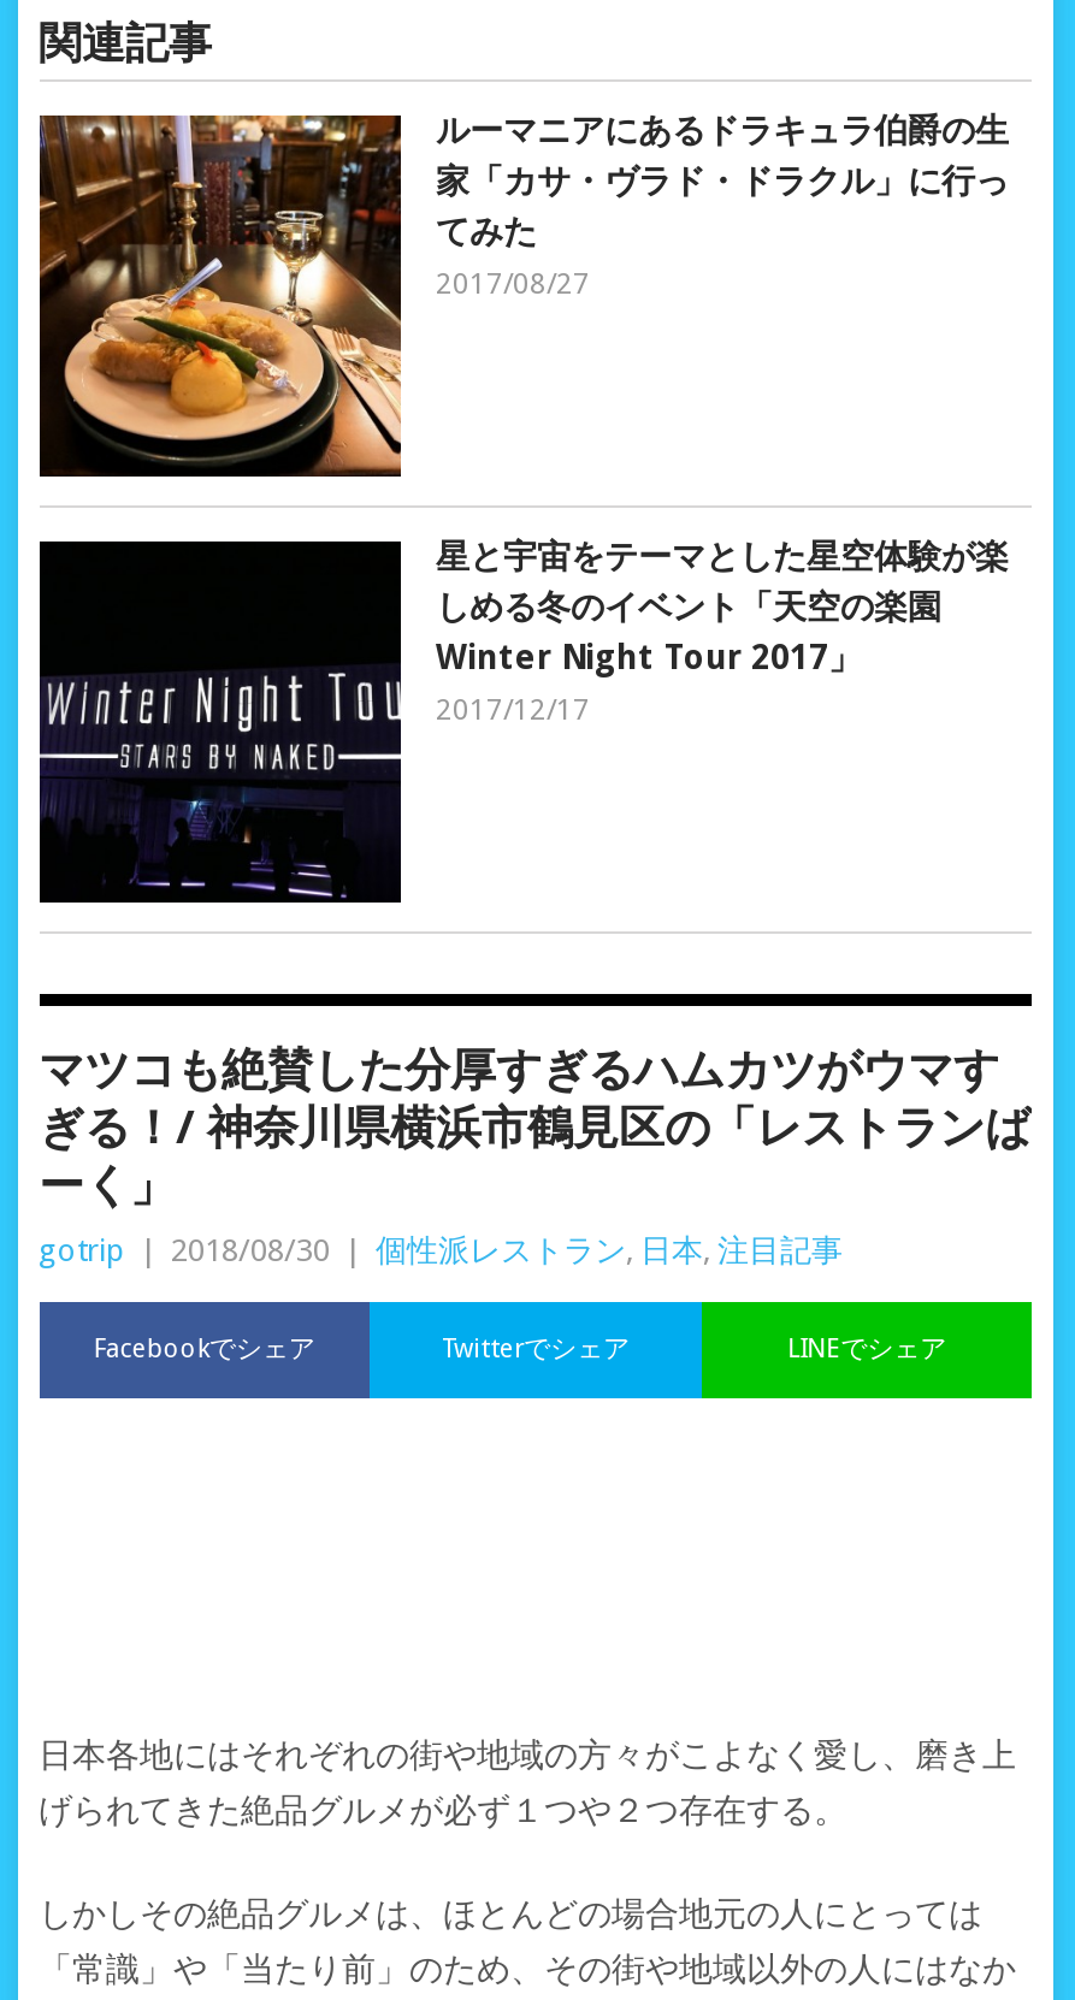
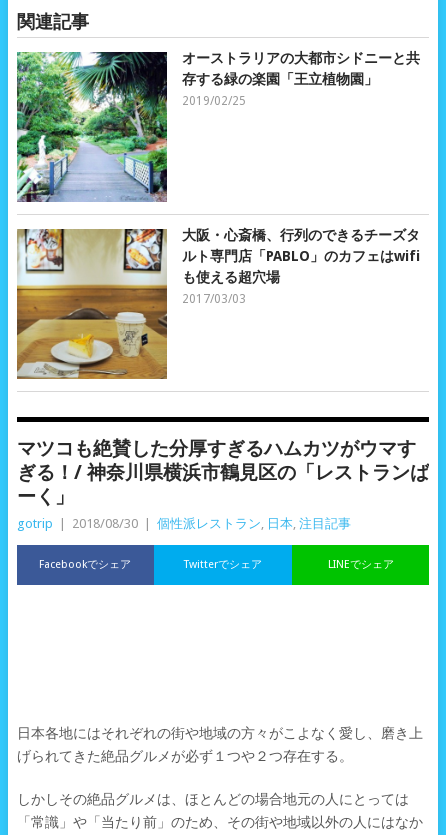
[37,111,1009,479] [image] | ルーマニアにあるドラキュラ伯爵の生 | 家「カサ・ヴラド・ドラクル」に行っ | てみた | 2017/08/27 -> [16,50,419,203] [image] | オーストラリアの大都市シドニーと共 | 存する緑の楽園「王立植物園」 | 2019/02/25
[37,537,1009,905] [image] | 星と宇宙をテーマとした星空体験が楽 | しめる冬のイベント「天空の楽園 | Winter Night Tour 2017」 | 2017/12/17 -> [16,227,419,380] [image] | 大阪・心斎橋、行列のできるチーズタ | ルト専門店「PABLO」のカフェはwifi | も使える超穴場 | 2017/03/03

